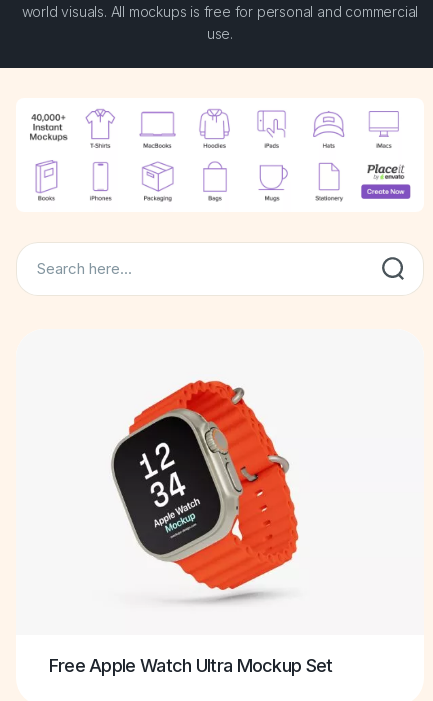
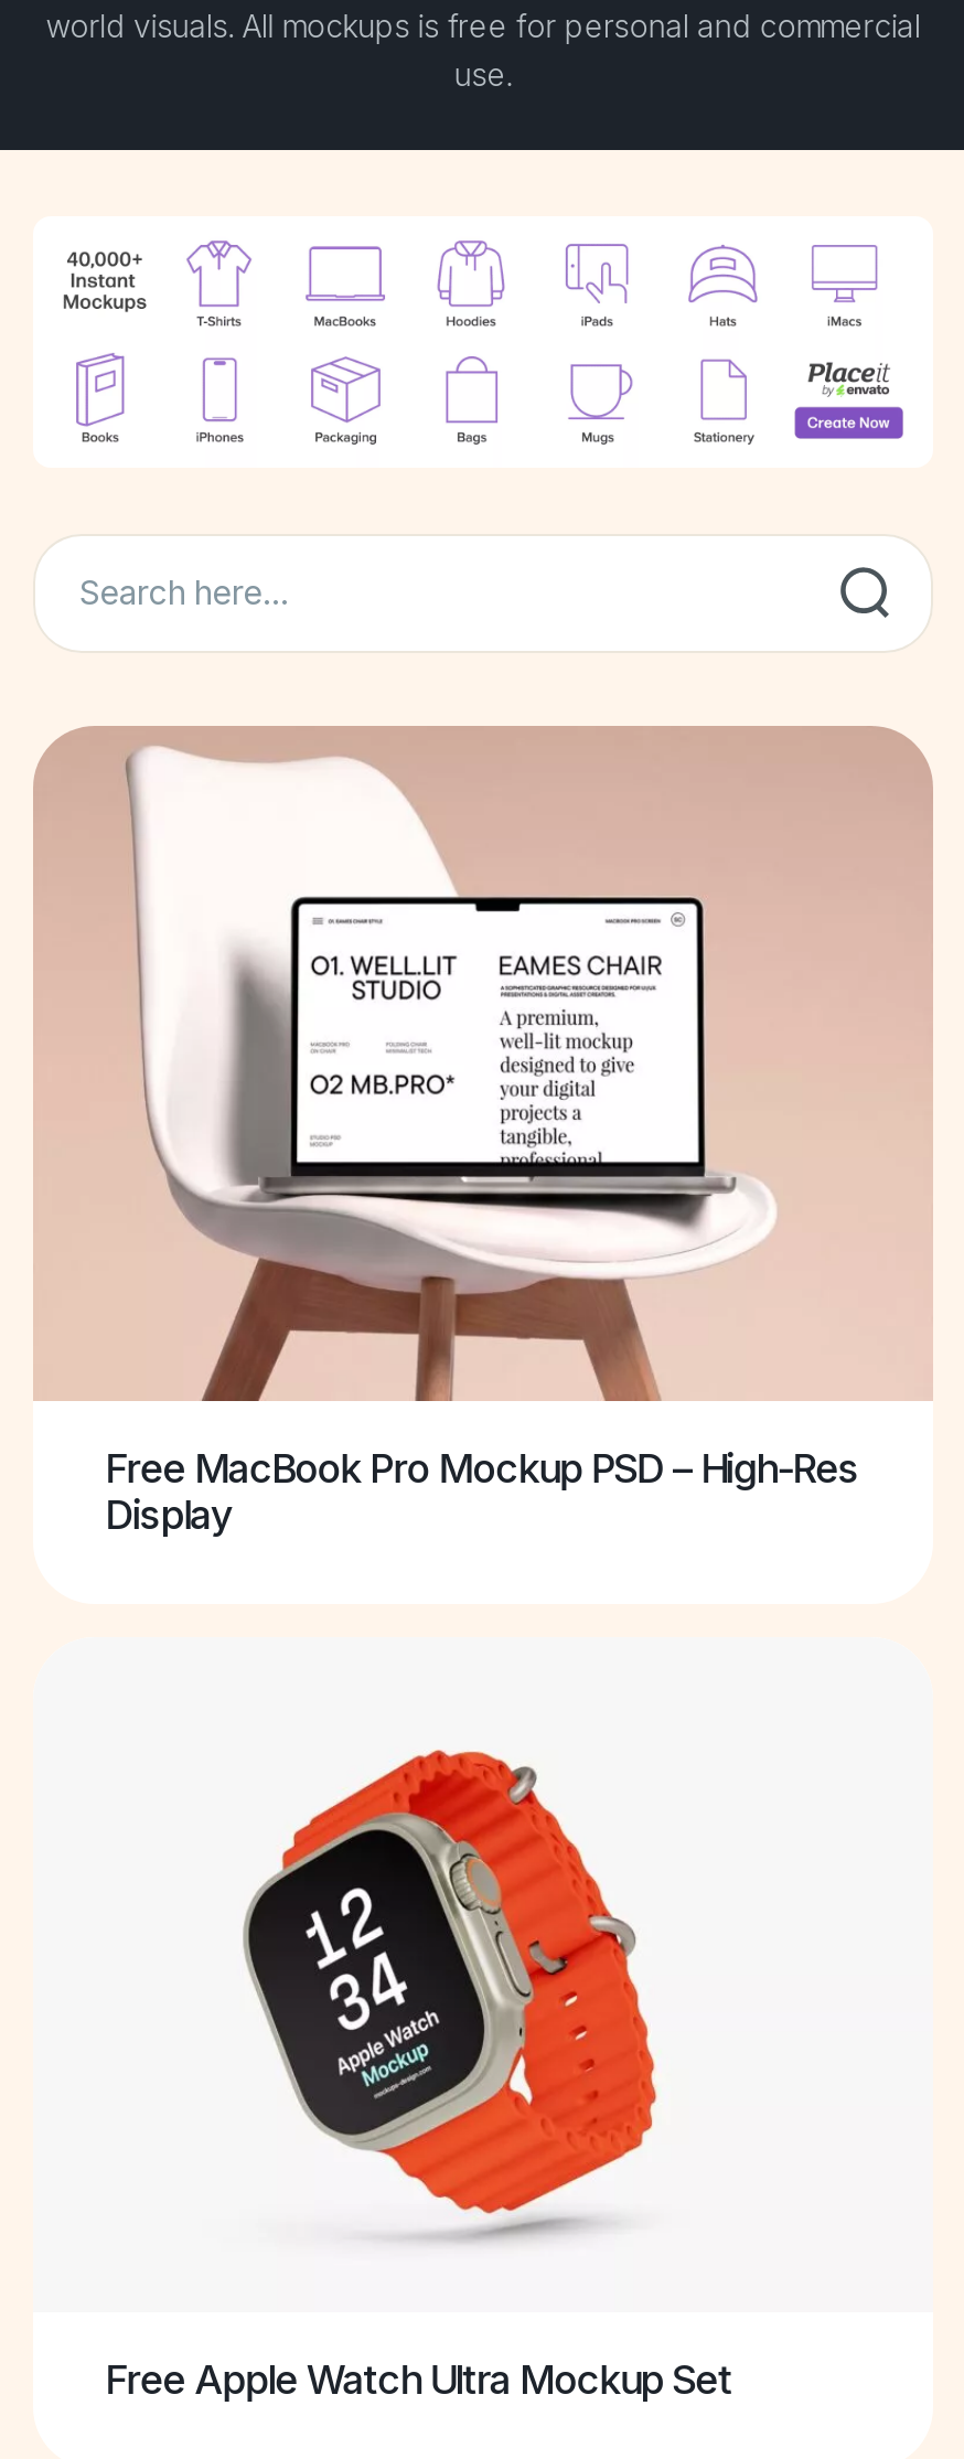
none -> [33,724,933,1537] [image] | Free MacBook Pro Mockup PSD – High-Res | Display

